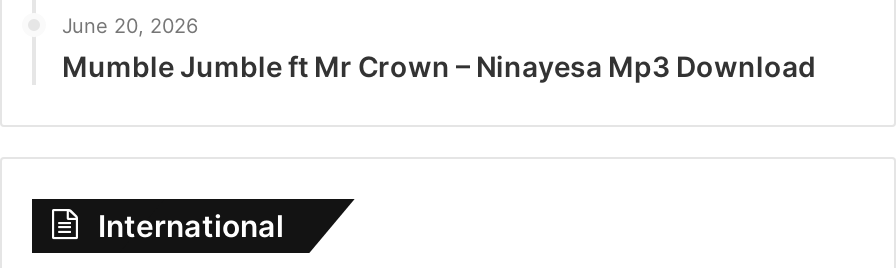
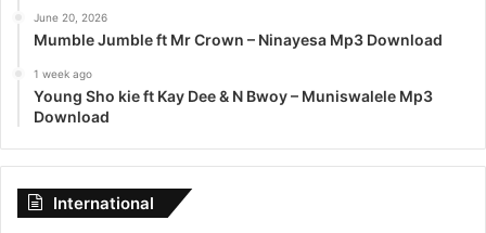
none -> [34,67,433,126] 1 week ago | Young Sho kie ft Kay Dee & N Bwoy – Muniswalele Mp3 | Download

